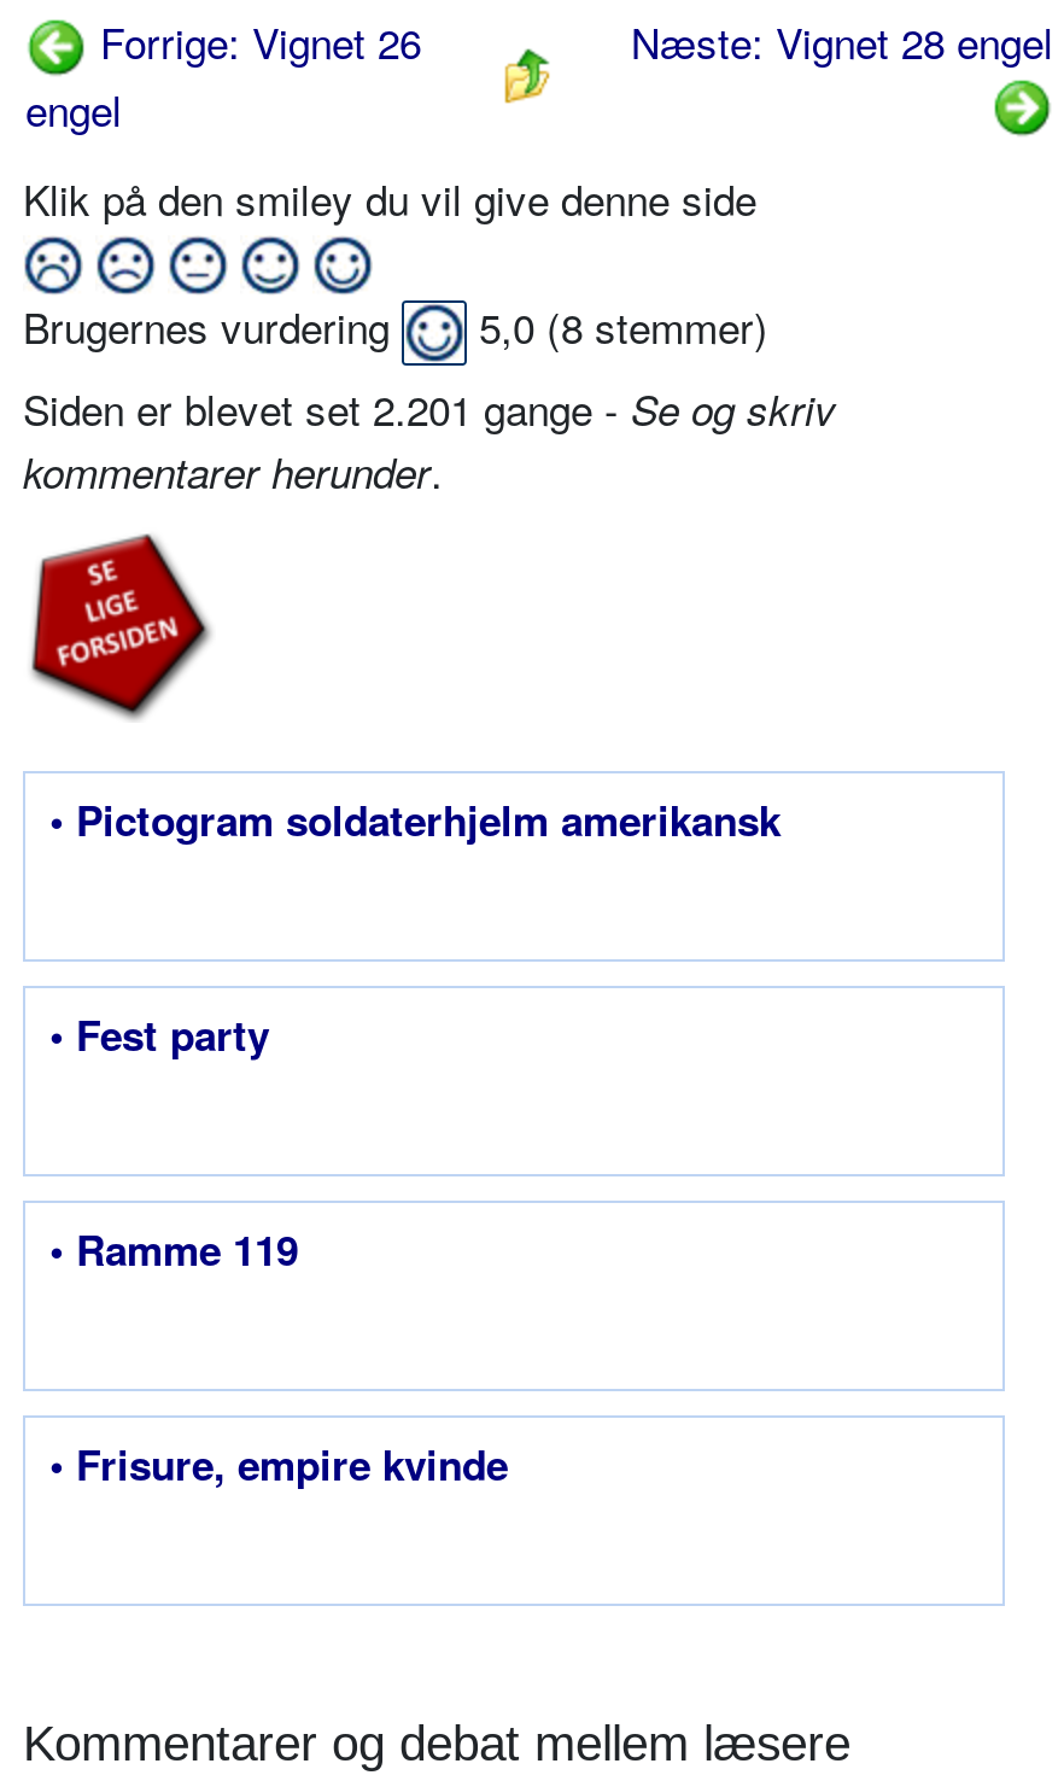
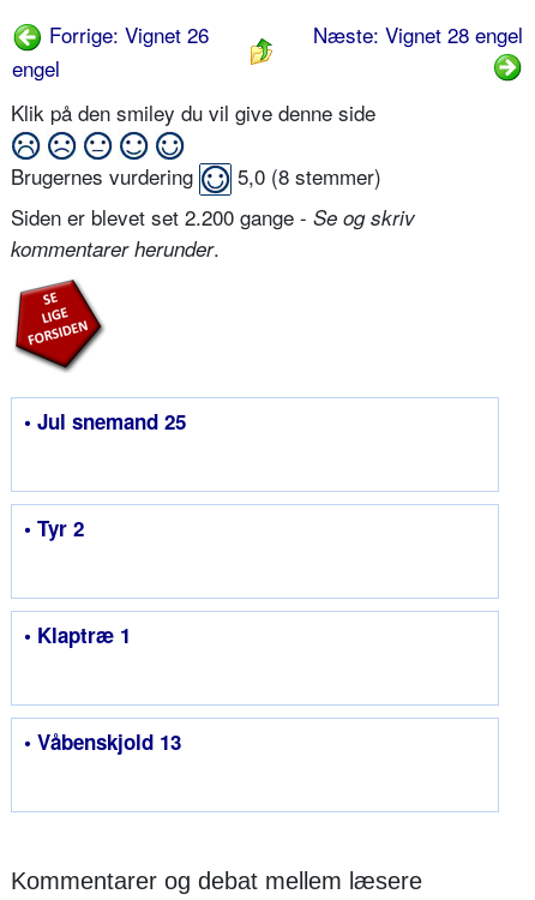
[23,377,836,438] Siden er blevet set 2.201 gange - Se og skriv -> [11,201,415,231] Siden er blevet set 2.200 gange - Se og skriv
[49,790,781,848] • Pictogram soldaterhjelm amerikansk -> [24,407,186,435] • Jul snemand 25
[49,1005,269,1063] • Fest party -> [24,513,84,542] • Tyr 2
[49,1220,298,1278] • Ramme 119 -> [24,620,131,649] • Klaptræ 1
[49,1434,508,1492] • Frisure, empire kvinde -> [24,727,181,756] • Våbenskjold 13

